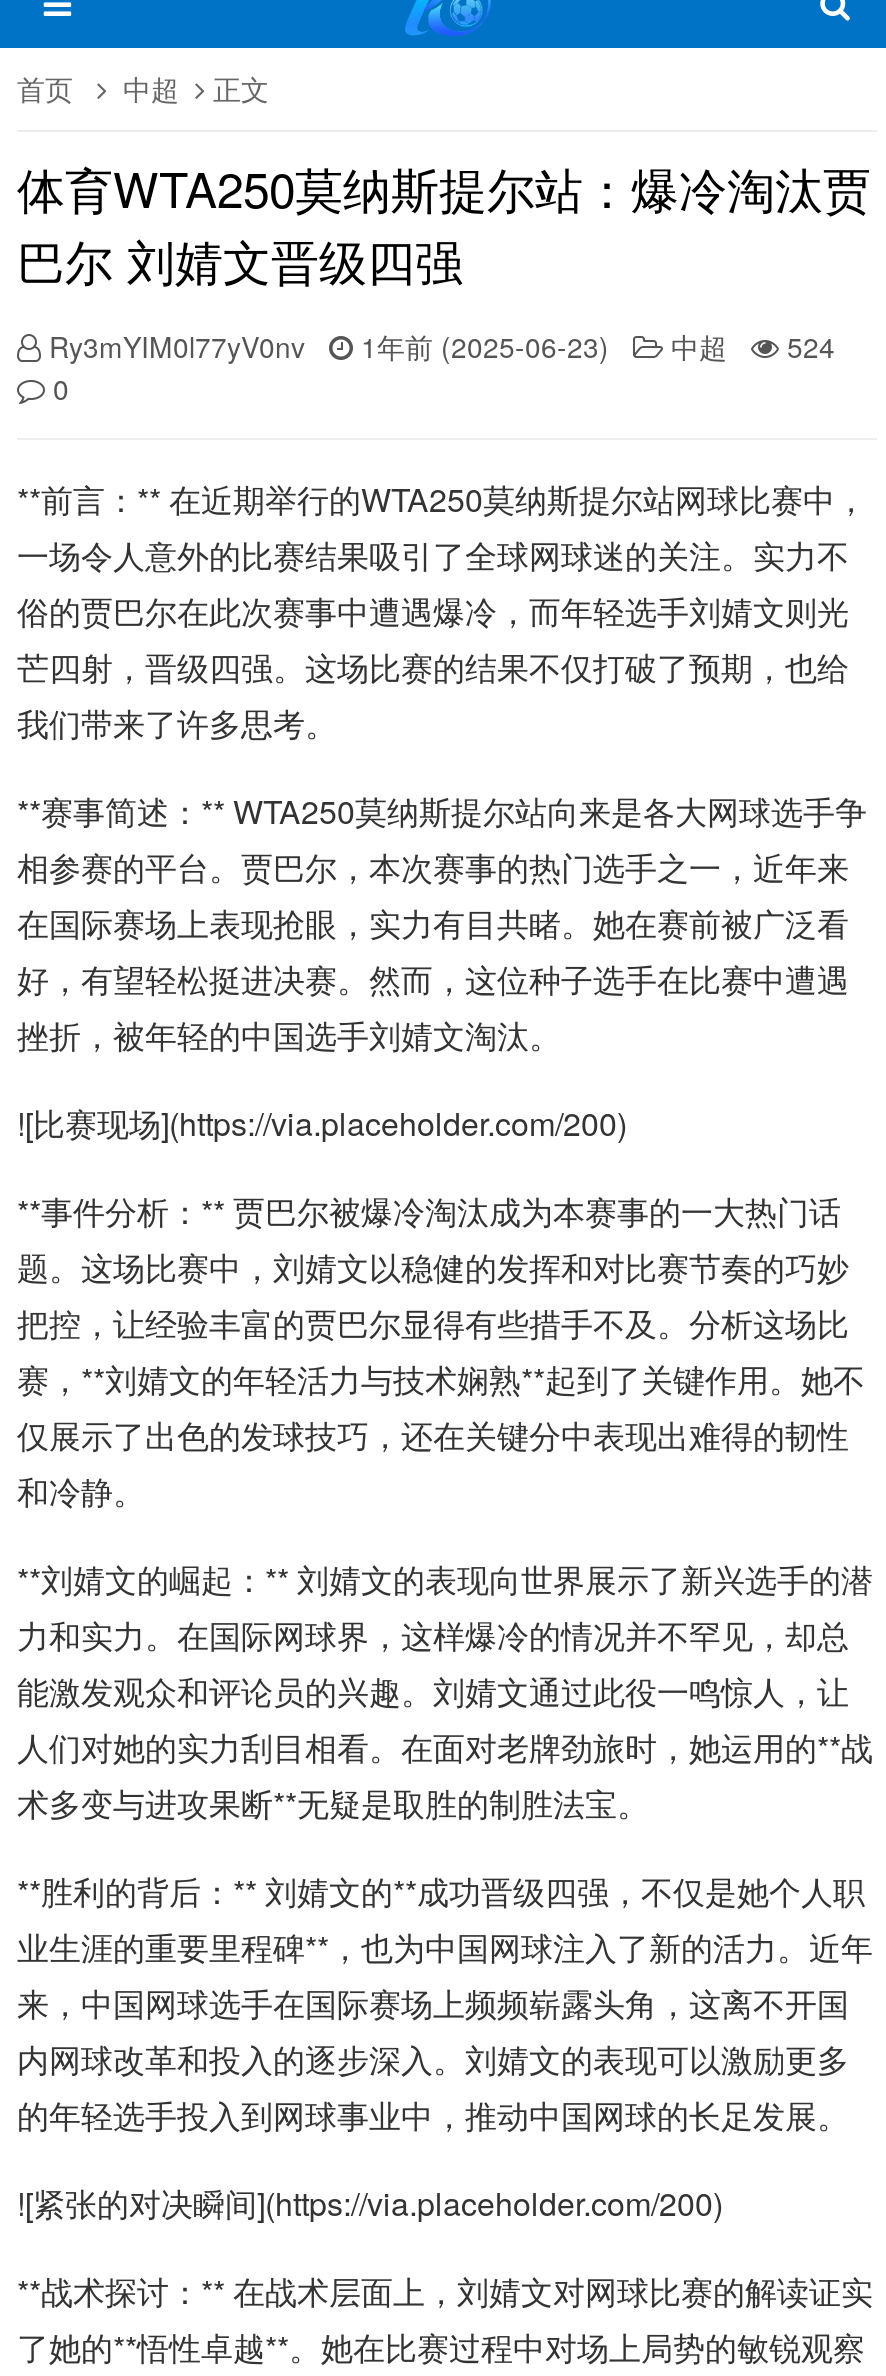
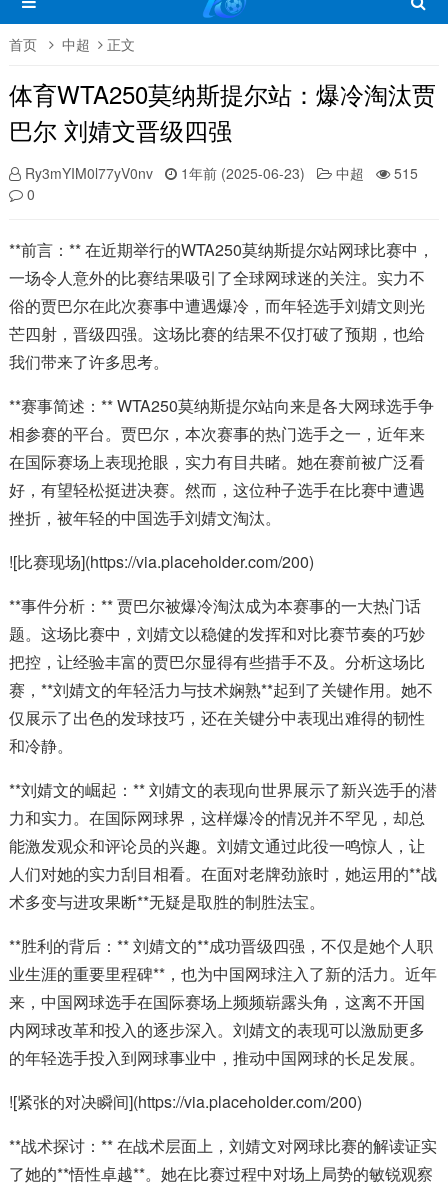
[49,326,835,366] Ry3mYIM0l77yV0nv 1年前 (2025-06-23) 中超 524 -> [25,163,418,183] Ry3mYIM0l77yV0nv 1年前 (2025-06-23) 中超 515

